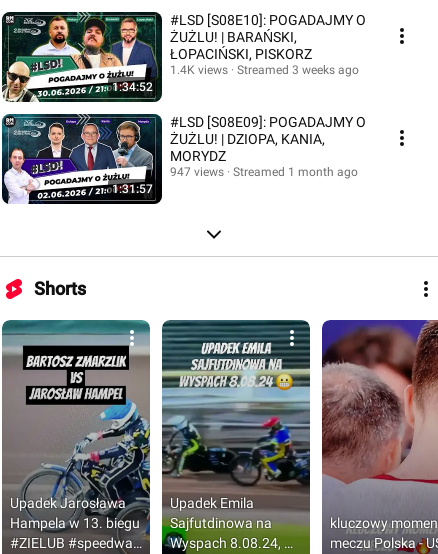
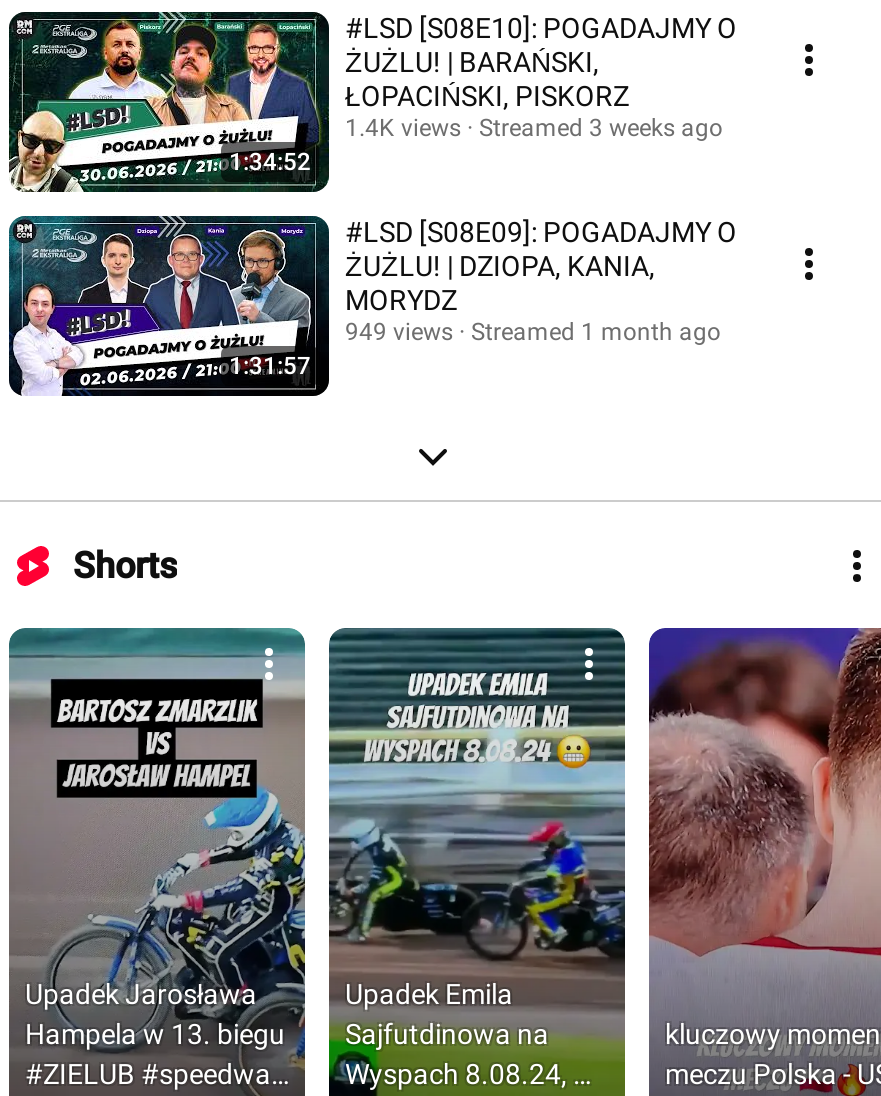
[170,164,358,178] 947 views Streamed 1 month ago -> [345,317,721,345] 949 views Streamed 1 month ago

